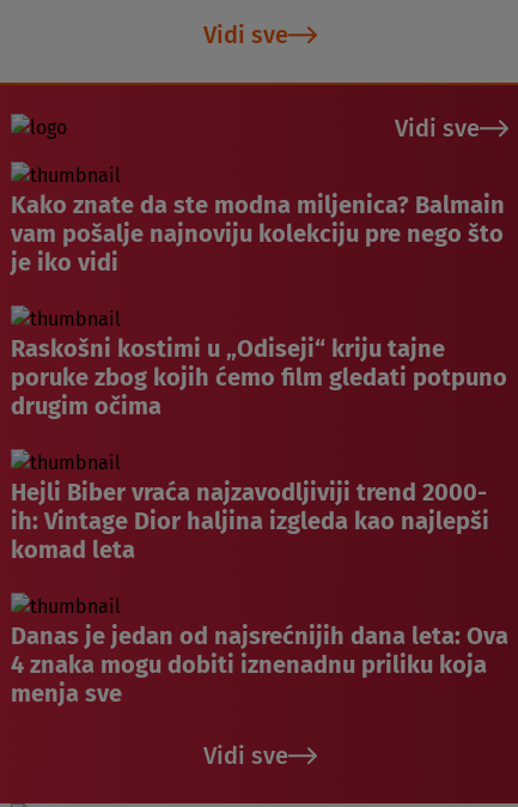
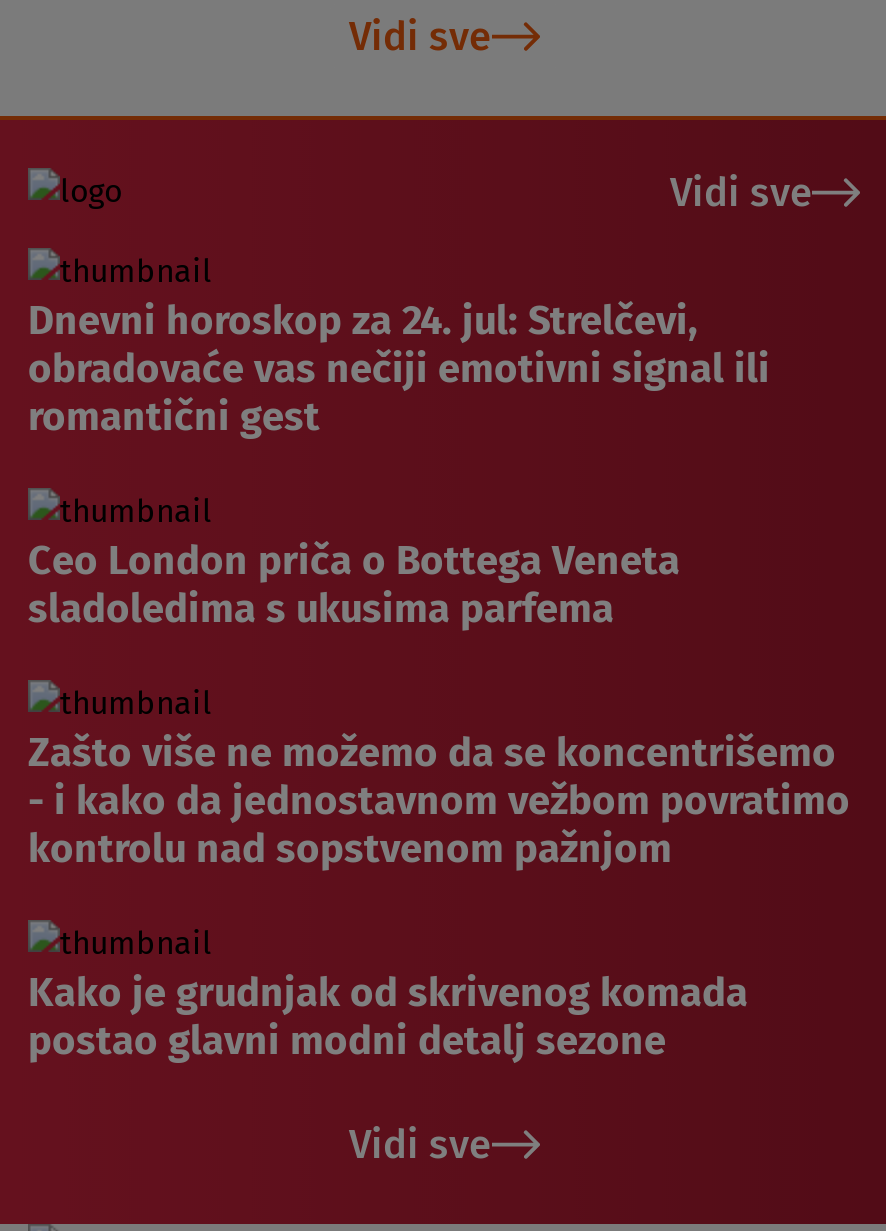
[11,190,505,277] Kako znate da ste modna miljenica? Balmain | vam pošalje najnoviju kolekciju pre nego što | je iko vidi -> [28,297,770,441] Dnevni horoskop za 24. jul: Strelčevi, | obradovaće vas nečiji emotivni signal ili | romantični gest
[11,334,507,420] Raskošni kostimi u „Odiseji“ kriju tajne | poruke zbog kojih ćemo film gledati potpuno | drugim očima -> [28,537,680,633] Ceo London priča o Bottega Veneta | sladoledima s ukusima parfema
[11,478,489,564] Hejli Biber vraća najzavodljiviji trend 2000- | ih: Vintage Dior haljina izgleda kao najlepši | komad leta -> [28,729,850,873] Zašto više ne možemo da se koncentrišemo | - i kako da jednostavnom vežbom povratimo | kontrolu nad sopstvenom pažnjom
[11,621,508,708] Danas je jedan od najsrećnijih dana leta: Ova | 4 znaka mogu dobiti iznenadnu priliku koja | menja sve -> [28,969,748,1065] Kako je grudnjak od skrivenog komada | postao glavni modni detalj sezone

